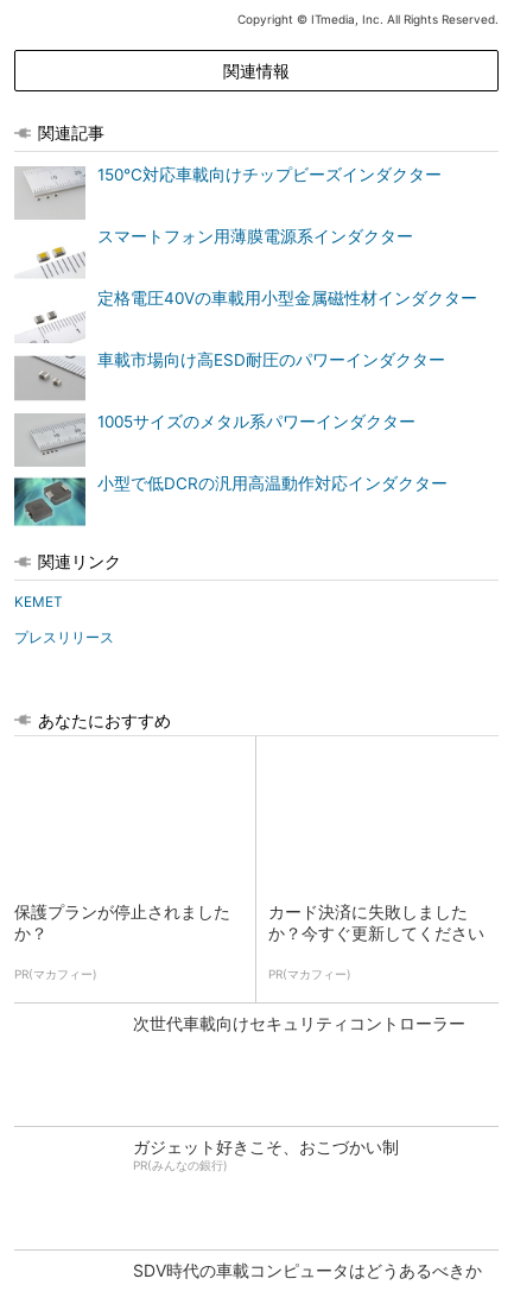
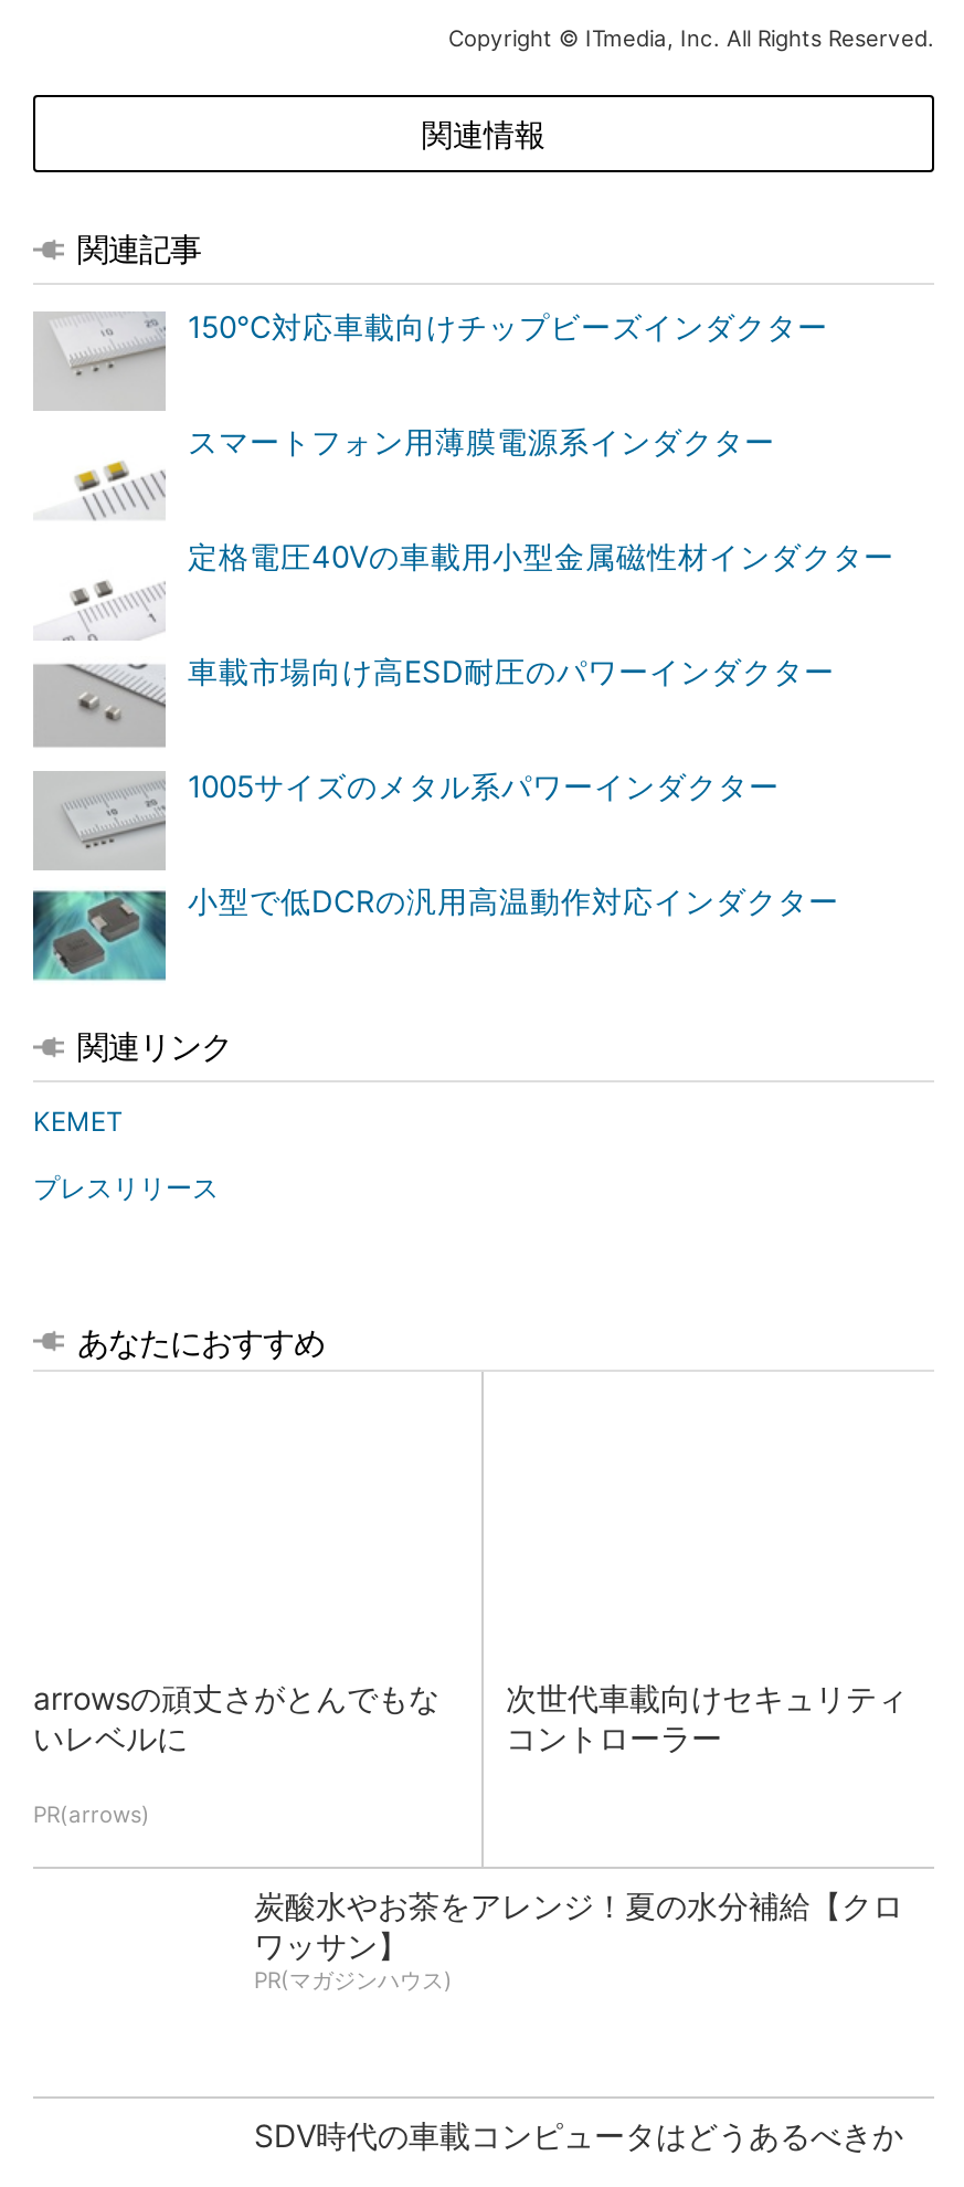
[14,901,230,981] 保護プランが停止されました | か？ | PR(マカフィー) -> [33,1679,439,1827] arrowsの頑丈さがとんでもな | いレベルに | PR(arrows)
[133,901,484,1033] カード決済に失敗しました | か？今すぐ更新してください | PR(マカフィー) | 次世代車載向けセキュリティコントローラー -> [506,1679,908,1756] 次世代車載向けセキュリティ | コントローラー
[133,1137,399,1172] ガジェット好きこそ、おこづかい制 | PR(みんなの銀行) -> [254,1887,903,1993] 炭酸水やお茶をアレンジ！夏の水分補給【クロ | ワッサン】 | PR(マガジンハウス)

